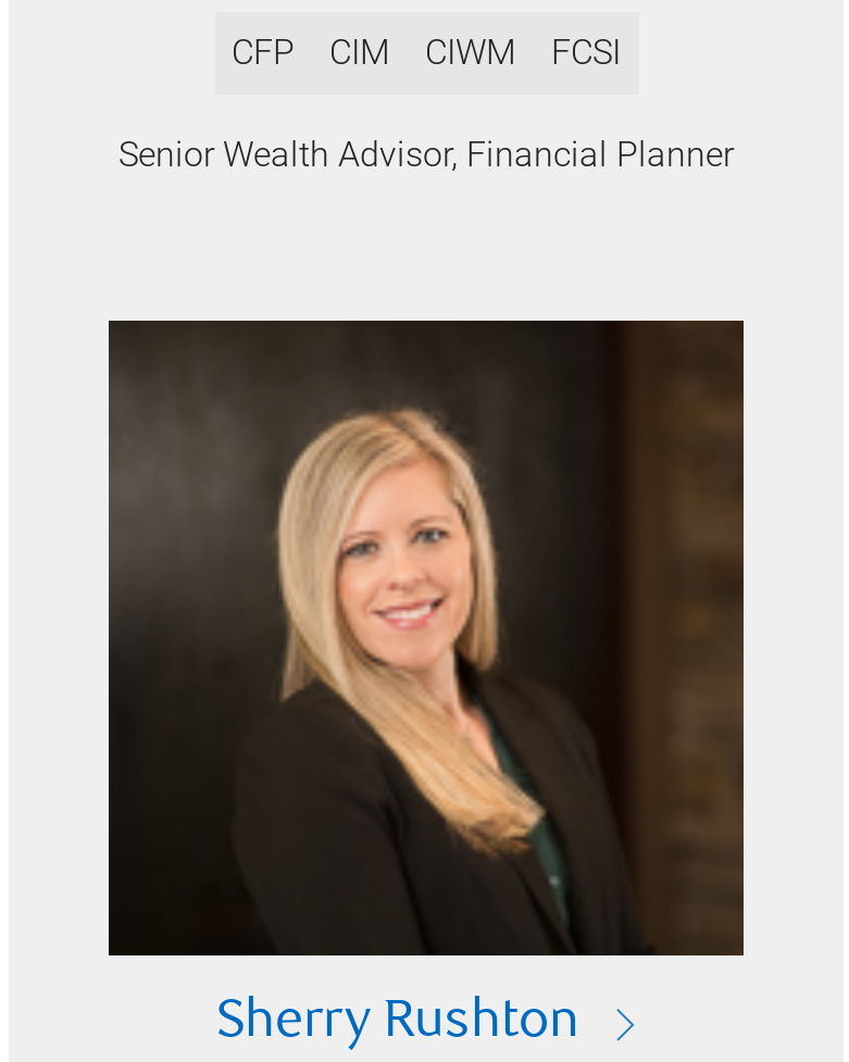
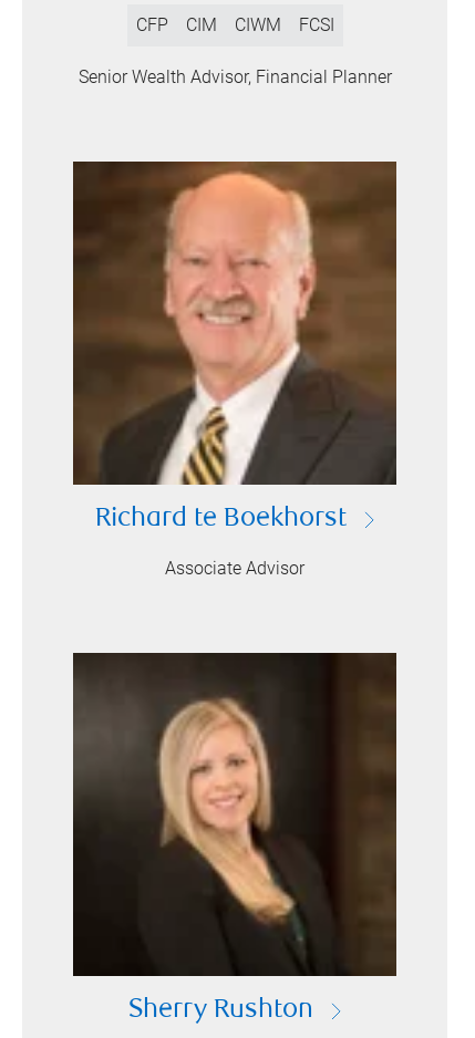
none -> [73,162,396,579] [image] | Richard te Boekhorst | Associate Advisor

